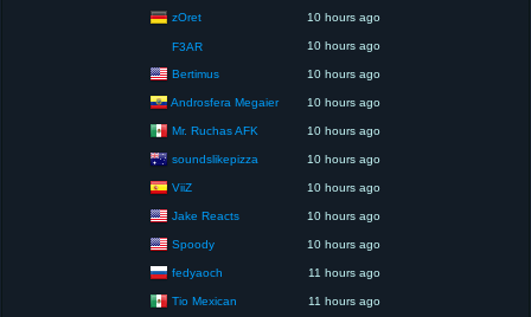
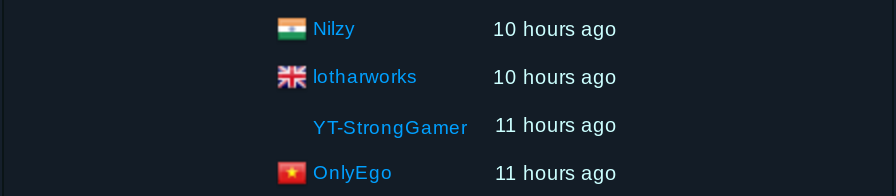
[171,10,201,23] zOret -> [313,16,355,38] Nilzy
[171,40,202,53] F3AR -> [313,64,417,86] lotharworks
[170,66,380,278] Bertimus | 10 hours ago | Androsfera Megaier | 10 hours ago | Mr. Ruchas AFK | 10 hours ago | soundslikepizza | 10 hours ago | ViiZ | 10 hours ago | Jake Reacts | 10 hours ago | Spoody | 10 hours ago | fedyaoch -> [313,115,467,137] YT-StrongGamer
[171,293,236,306] Tio Mexican -> [313,160,393,182] OnlyEgo

